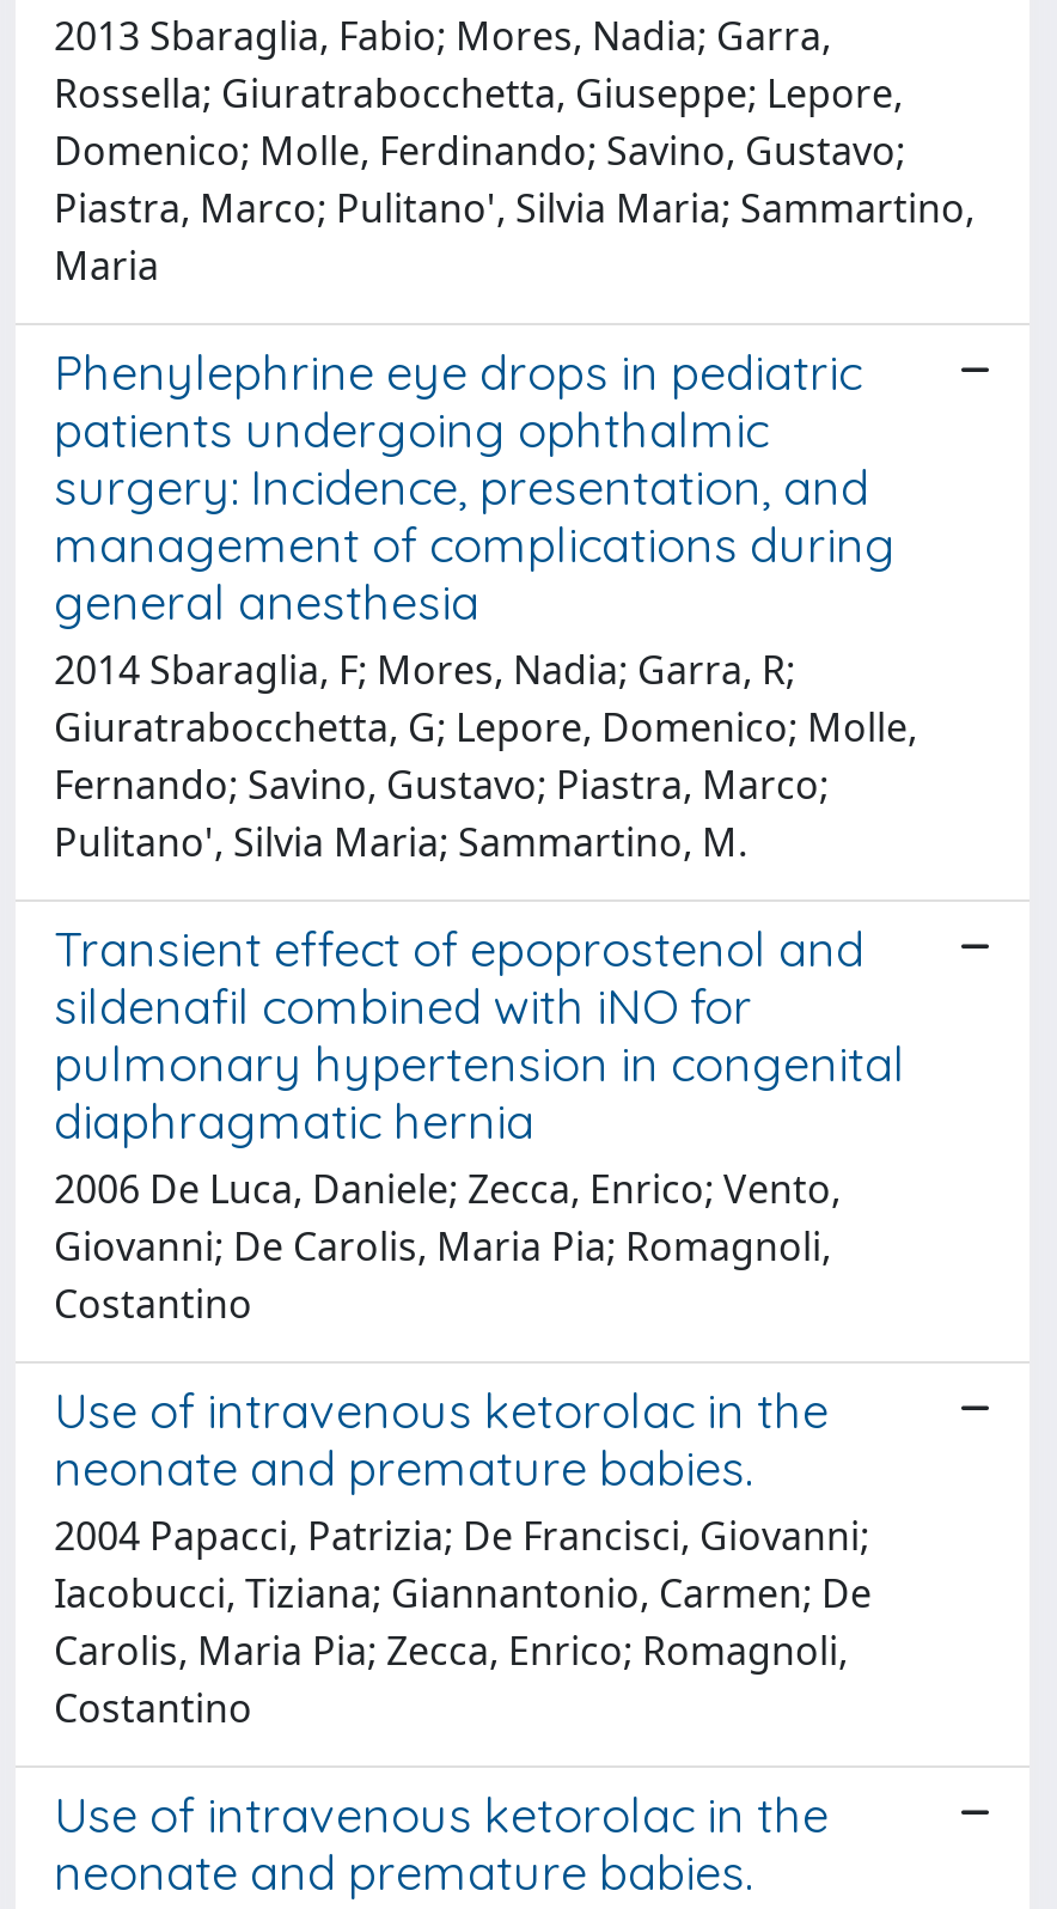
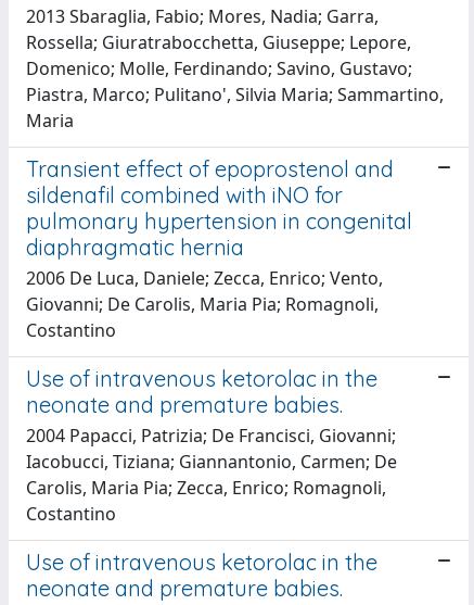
[54,341,917,867] Phenylephrine eye drops in pediatric | patients undergoing ophthalmic | surgery: Incidence, presentation, and | management of complications during | general anesthesia | 2014 Sbaraglia, F; Mores, Nadia; Garra, R; | Giuratrabocchetta, G; Lepore, Domenico; Molle, | Fernando; Savino, Gustavo; Piastra, Marco; | Pulitano', Silvia Maria; Sammartino, M. -> none

